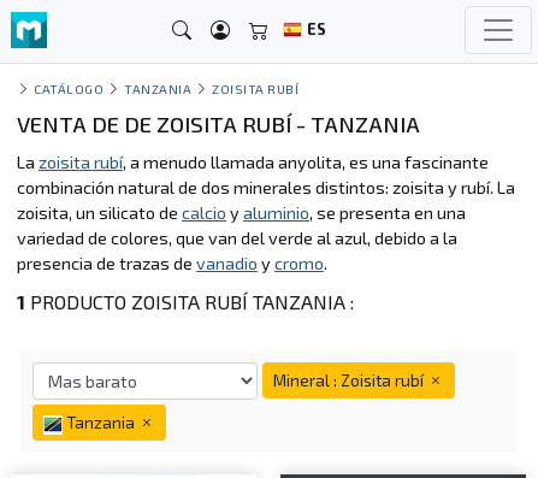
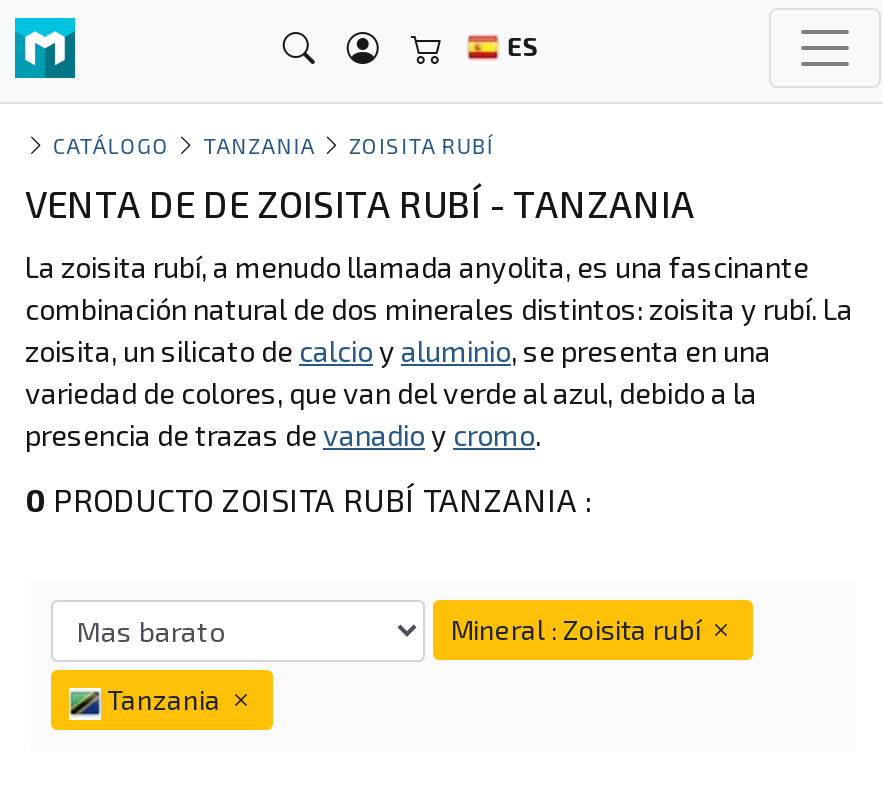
[17,290,354,313] 1 PRODUCTO ZOISITA RUBÍ TANZANIA : -> [25,480,591,518] 0 PRODUCTO ZOISITA RUBÍ TANZANIA :

